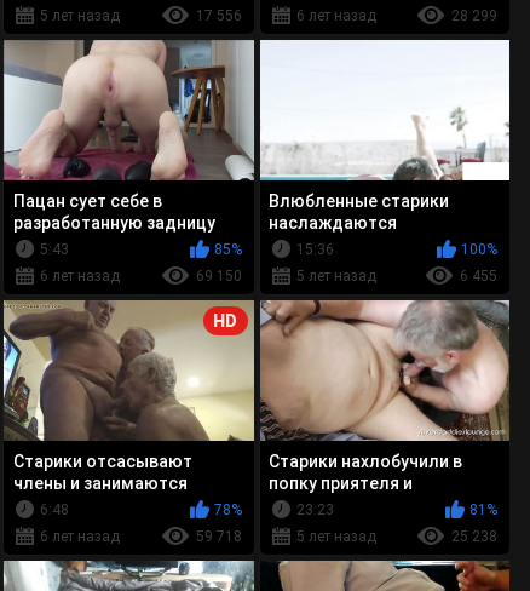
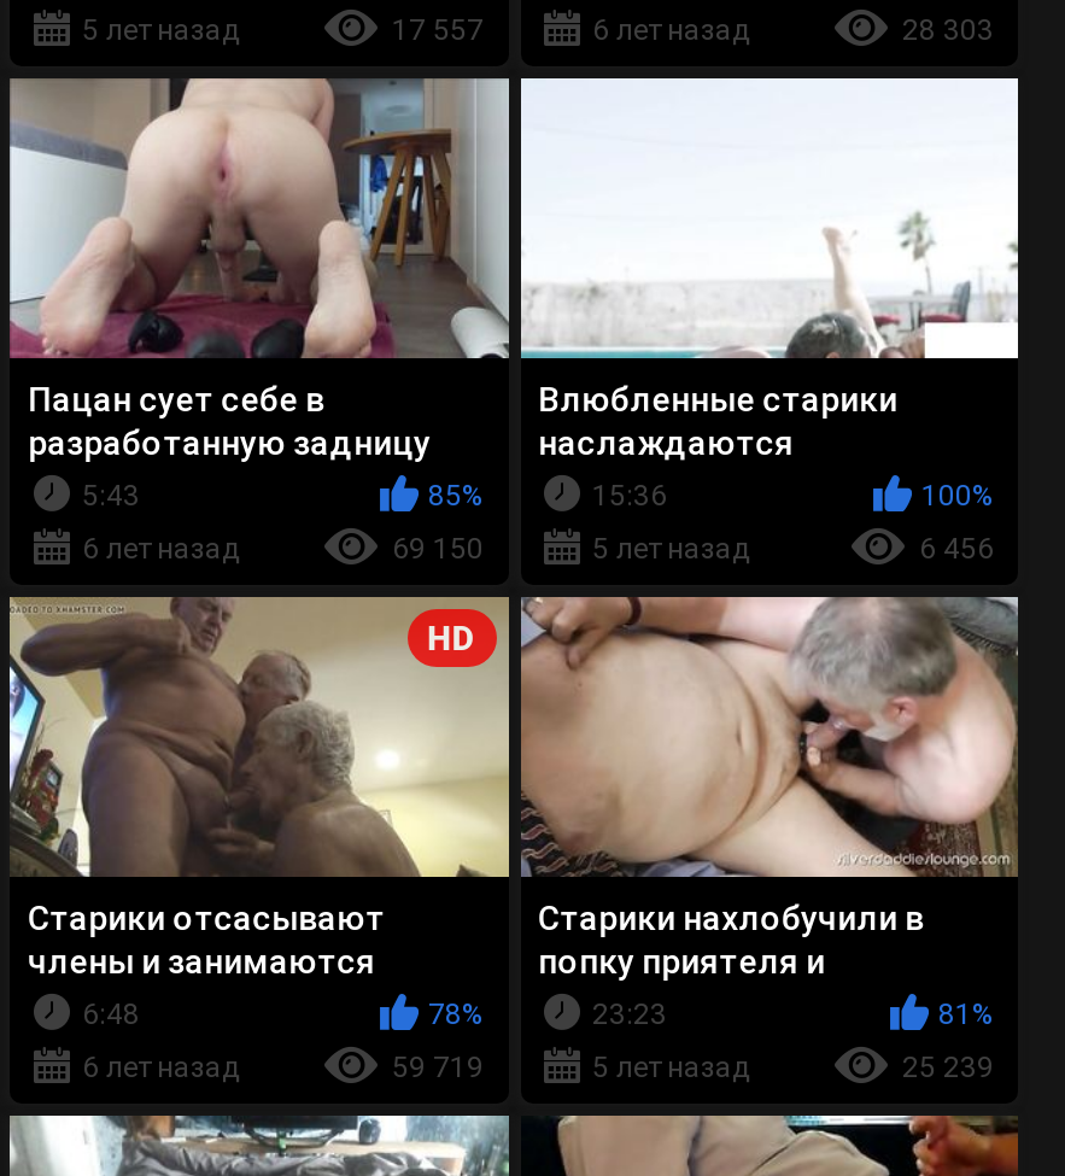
[195,7,241,24] 17 556 -> [392,13,484,47] 17 557
[451,7,497,24] 28 299 -> [902,13,994,47] 28 303
[460,268,497,285] 6 455 -> [919,532,994,566] 6 456
[195,528,241,545] 59 718 -> [392,1051,484,1085] 59 719
[451,528,497,545] 25 238 -> [902,1051,994,1085] 25 239

